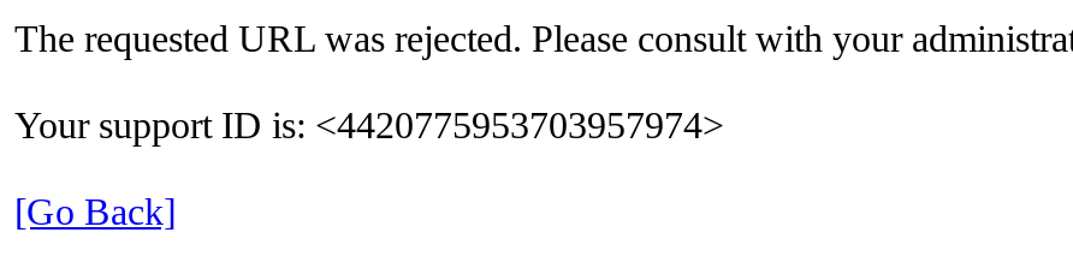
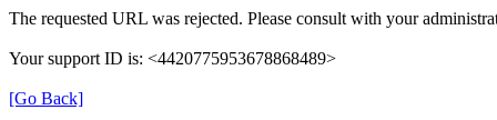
[14,105,724,145] Your support ID is: <4420775953703957974> -> [9,49,336,68] Your support ID is: <4420775953678868489>

